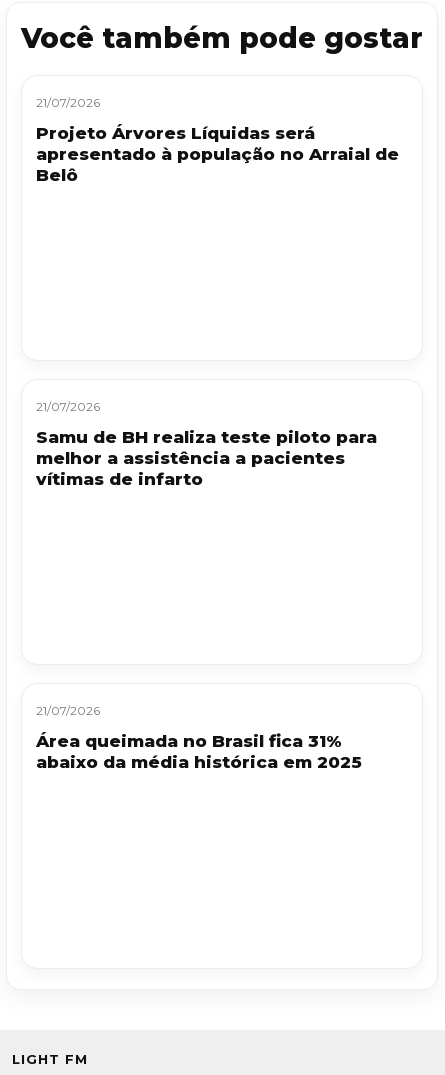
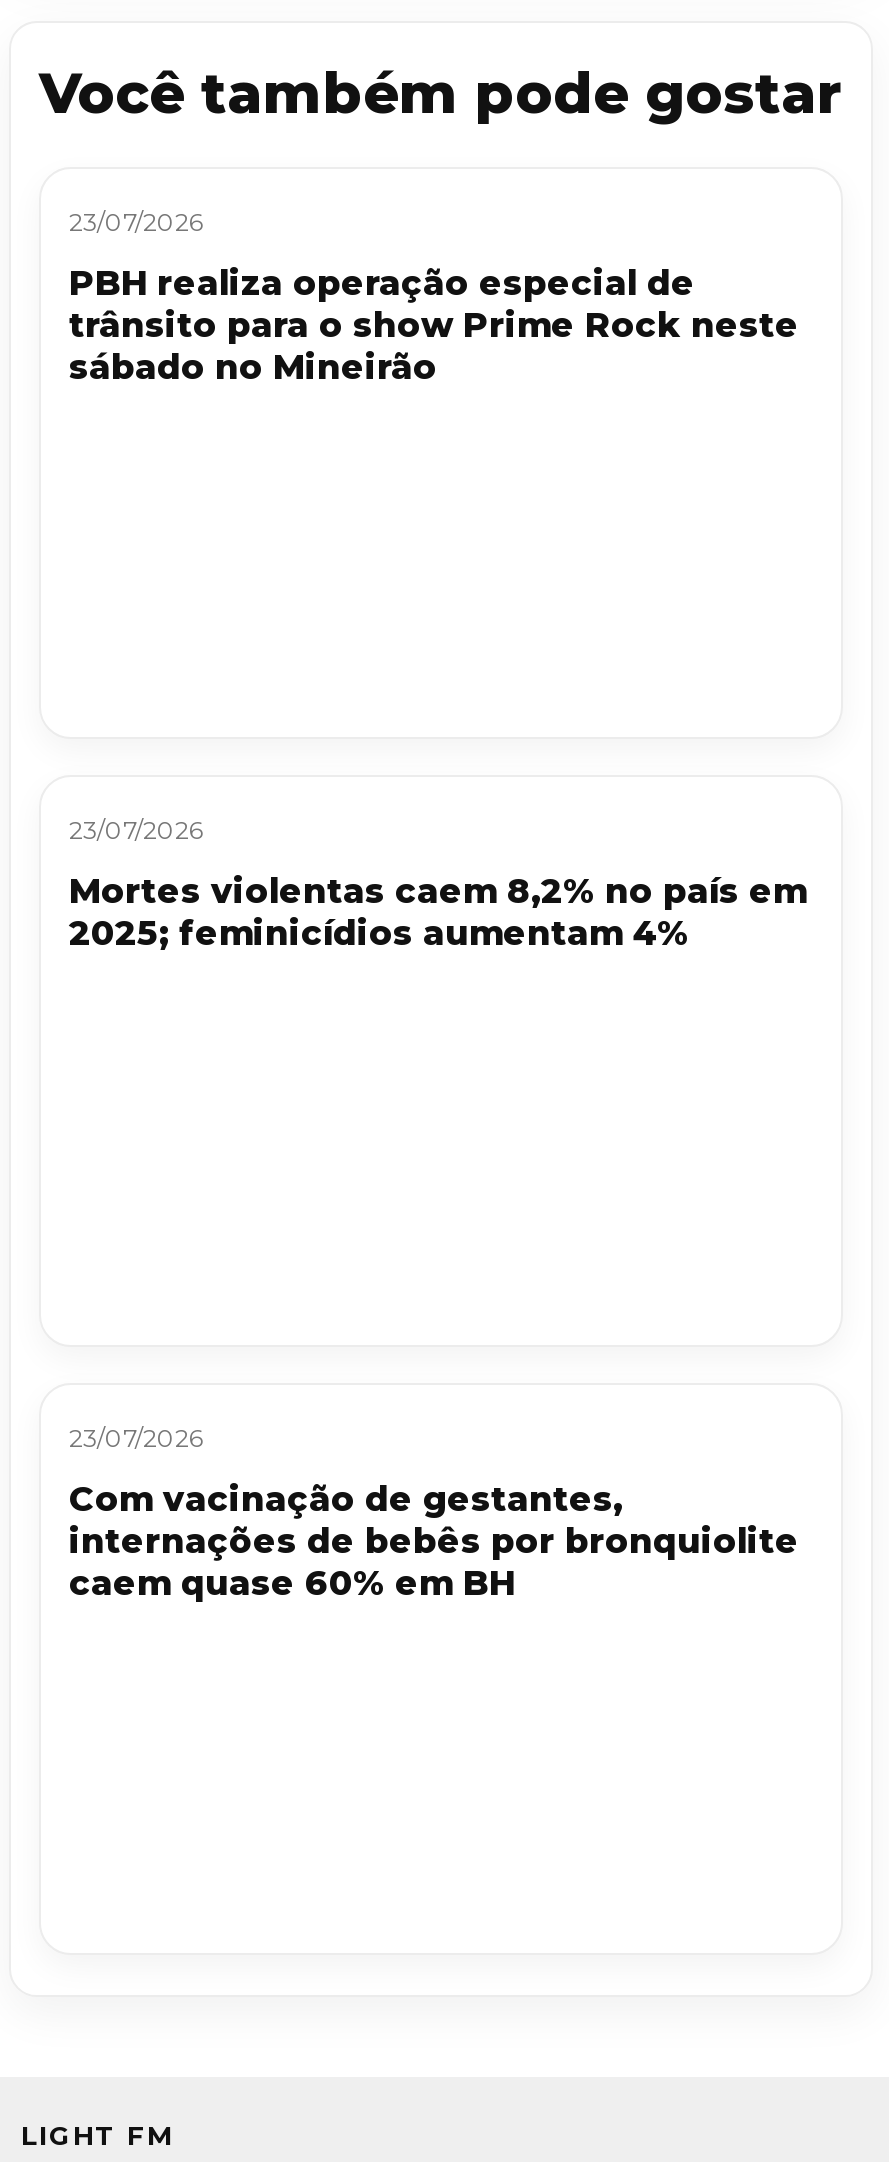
[36,95,100,110] 21/07/2026 -> [69,207,203,237] 23/07/2026
[36,123,399,185] Projeto Árvores Líquidas será | apresentado à população no Arraial de | Belô -> [69,263,799,387] PBH realiza operação especial de | trânsito para o show Prime Rock neste | sábado no Mineirão
[36,399,100,414] 21/07/2026 -> [69,815,203,845] 23/07/2026
[36,427,377,489] Samu de BH realiza teste piloto para | melhor a assistência a pacientes | vítimas de infarto -> [69,871,807,953] Mortes violentas caem 8,2% no país em | 2025; feminicídios aumentam 4%
[36,703,100,718] 21/07/2026 -> [69,1423,203,1453] 23/07/2026
[36,731,362,772] Área queimada no Brasil fica 31% | abaixo da média histórica em 2025 -> [69,1479,799,1603] Com vacinação de gestantes, | internações de bebês por bronquiolite | caem quase 60% em BH

